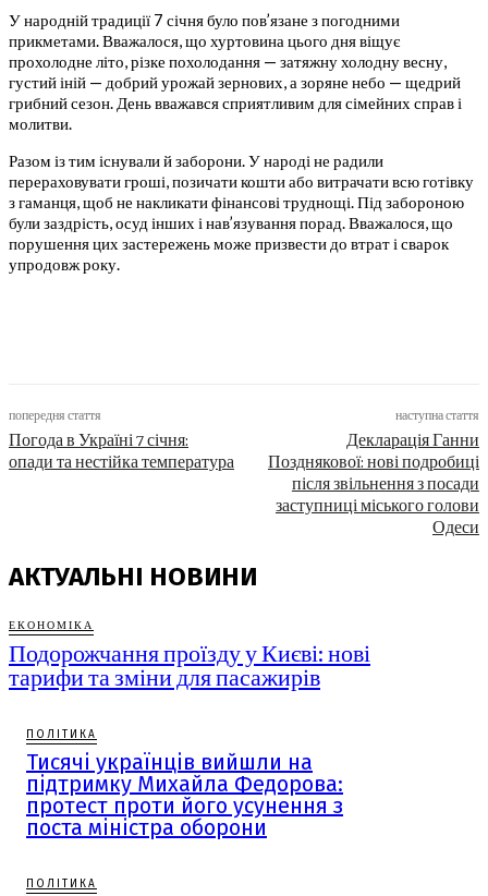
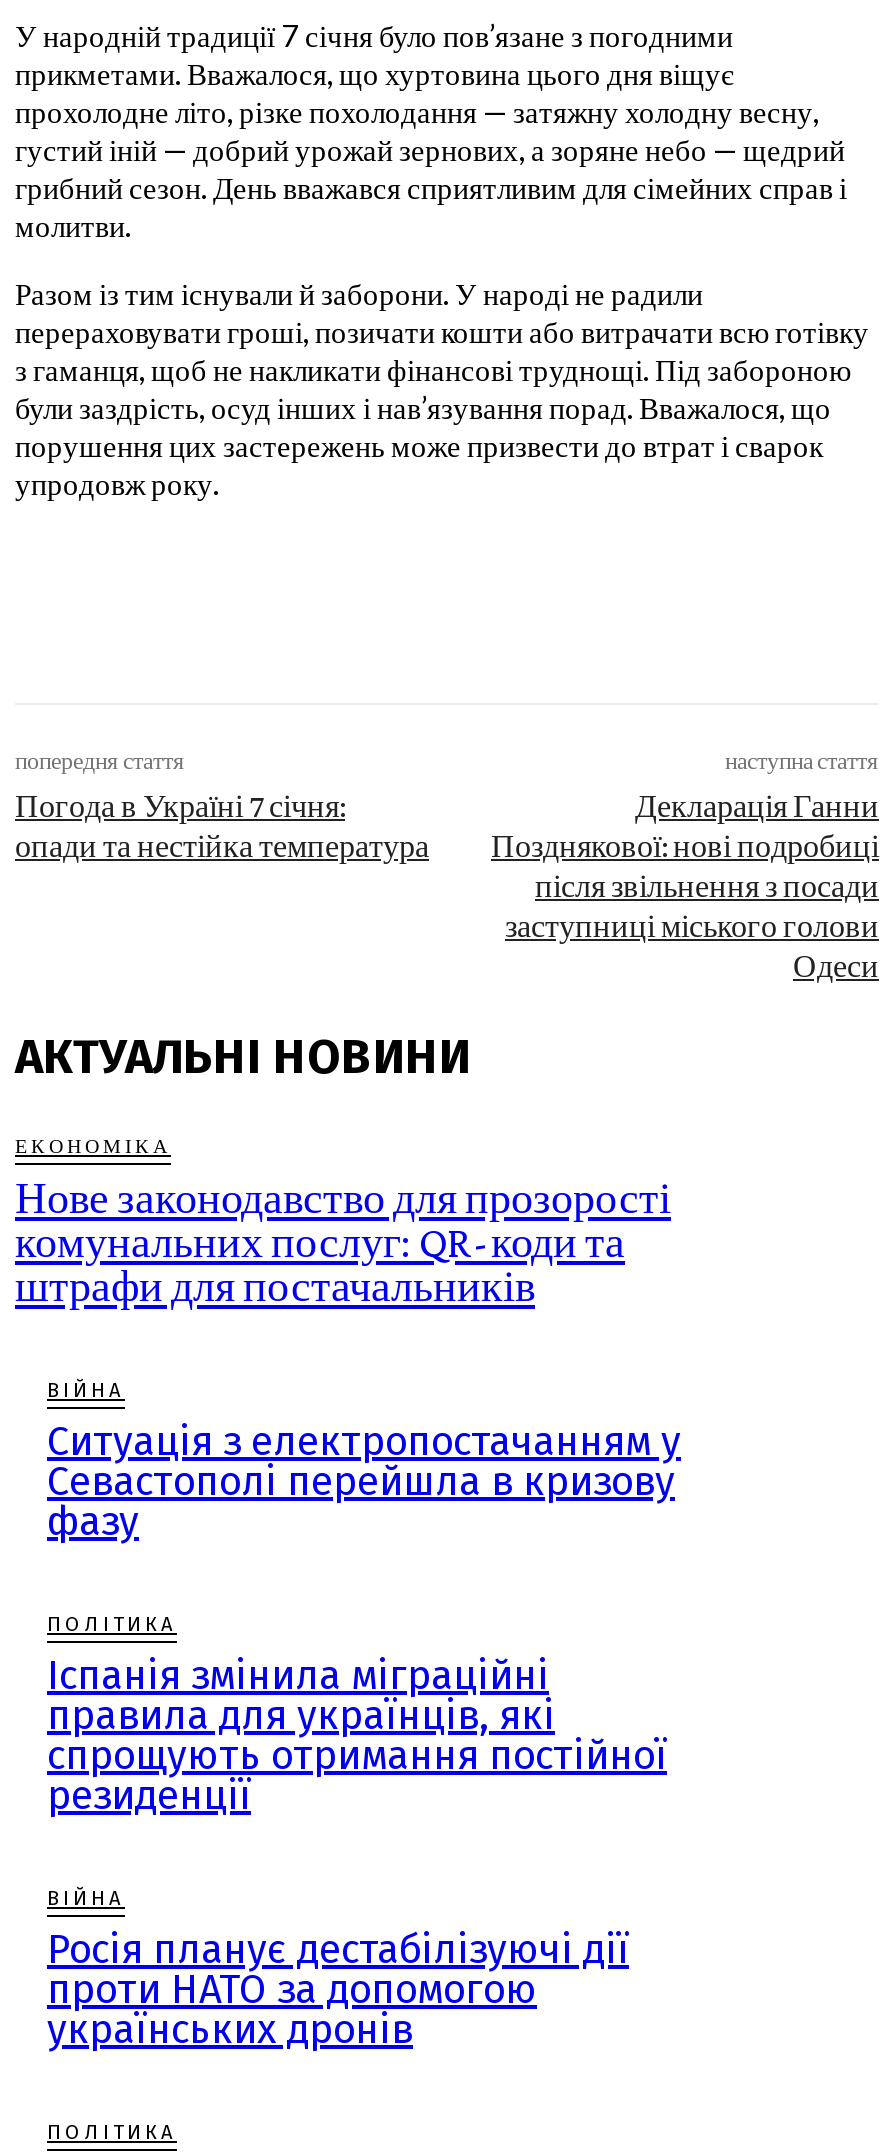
[9,640,370,691] Подорожчання проїзду у Києві: нові | тарифи та зміни для пасажирів -> [15,1173,681,1545] Нове законодавство для прозорості | комунальних послуг: QR-коди та | штрафи для постачальників | ВІЙНА | Ситуація з електропостачанням у | Севастополі перейшла в кризову | фазу
[26,749,343,841] Тисячі українців вийшли на | підтримку Михайла Федорова: | протест проти його усунення з | поста міністра оборони -> [47,1651,667,2053] Іспанія змінила міграційні | правила для українців, які | спрощують отримання постійної | резиденції | ВІЙНА | Росія планує дестабілізуючі дії | проти НАТО за допомогою | українських дронів

